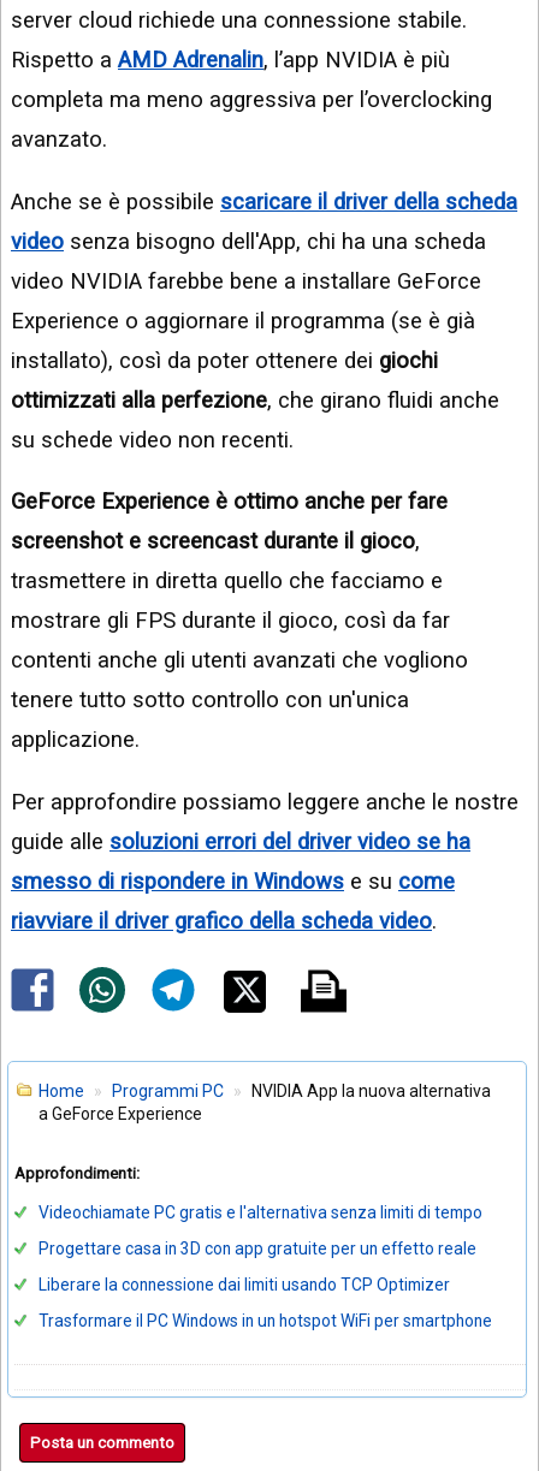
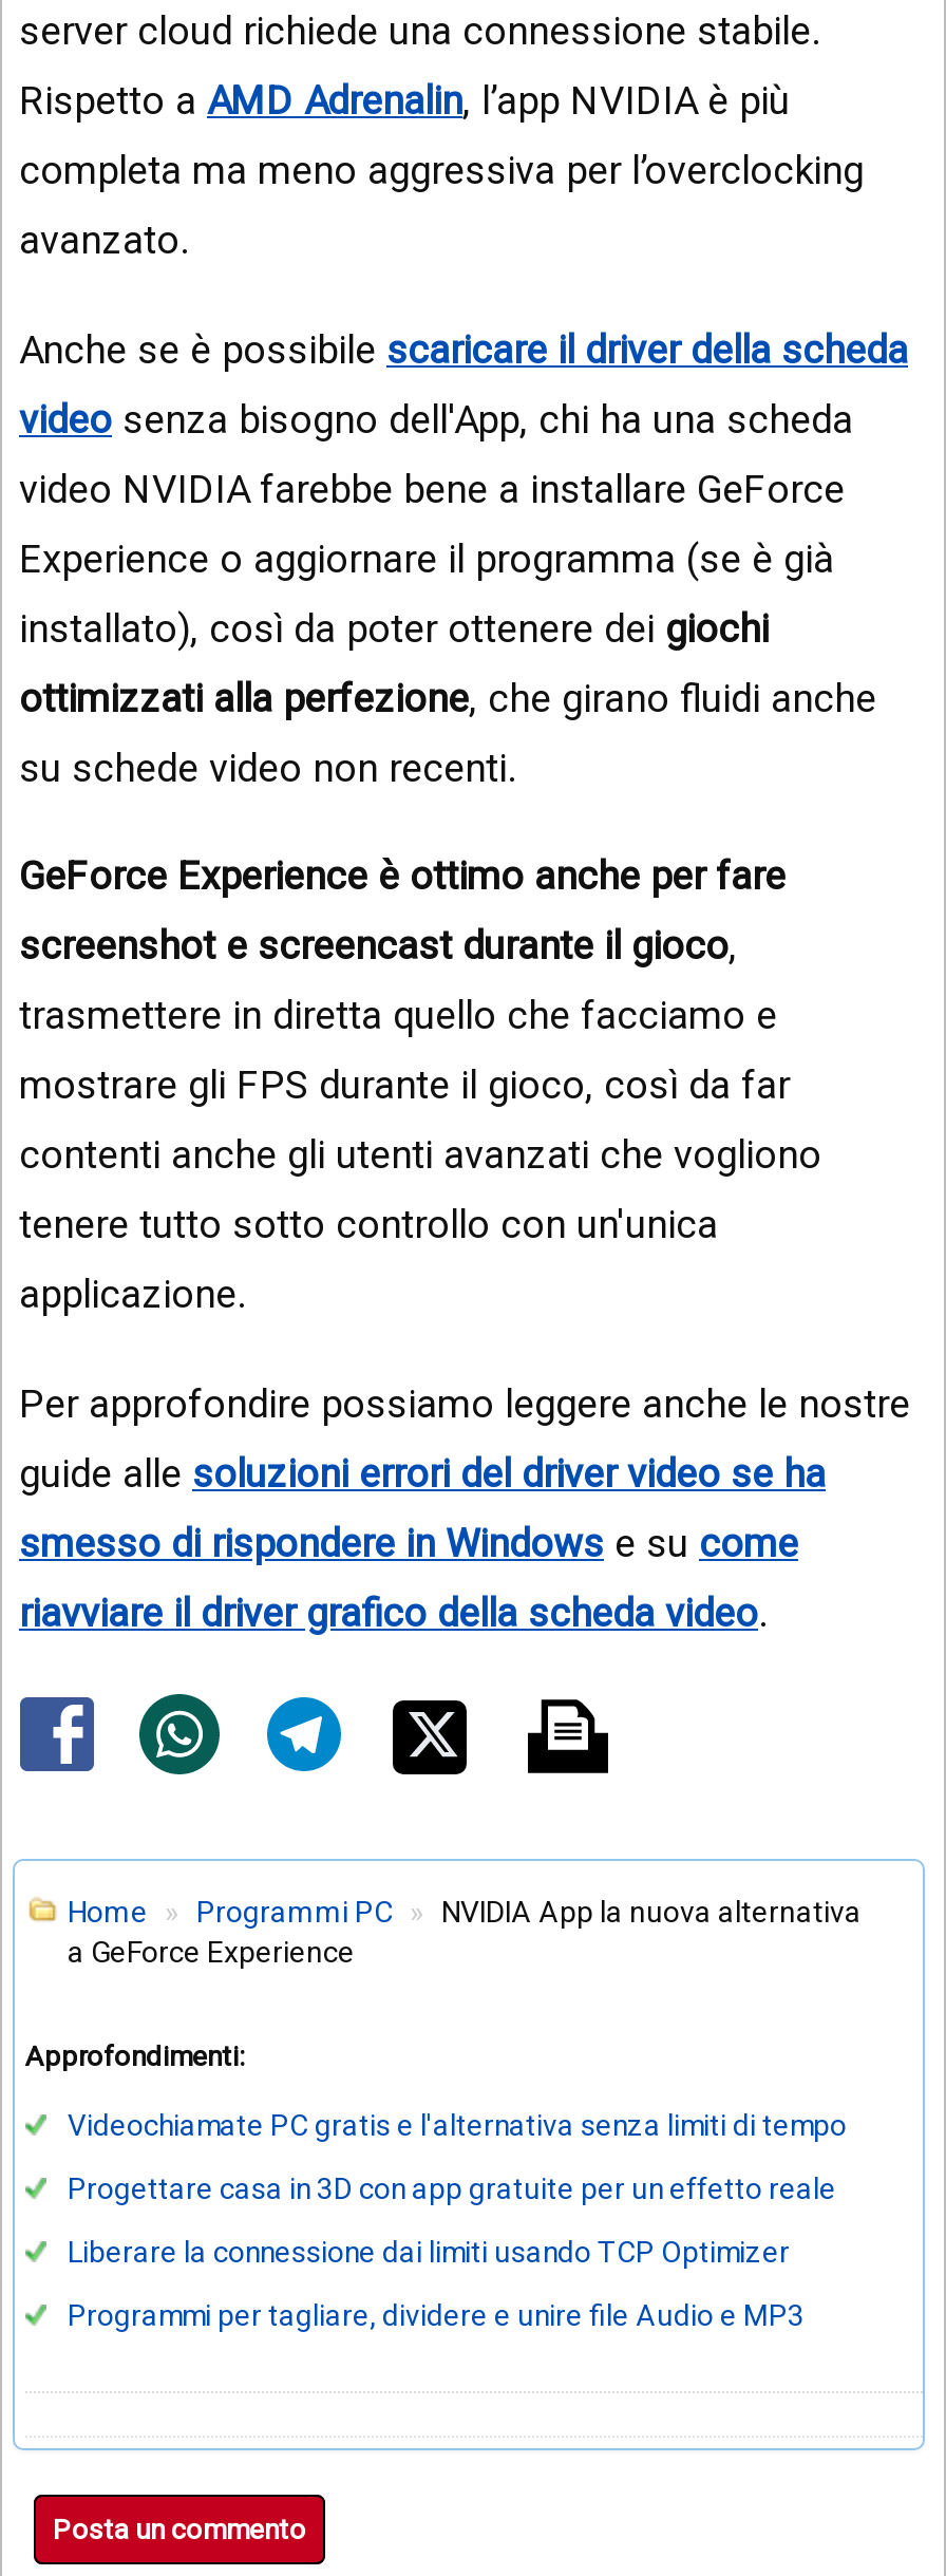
[38,1311,492,1330] Trasformare il PC Windows in un hotspot WiFi per smartphone -> [68,2298,805,2332] Programmi per tagliare, dividere e unire file Audio e MP3

